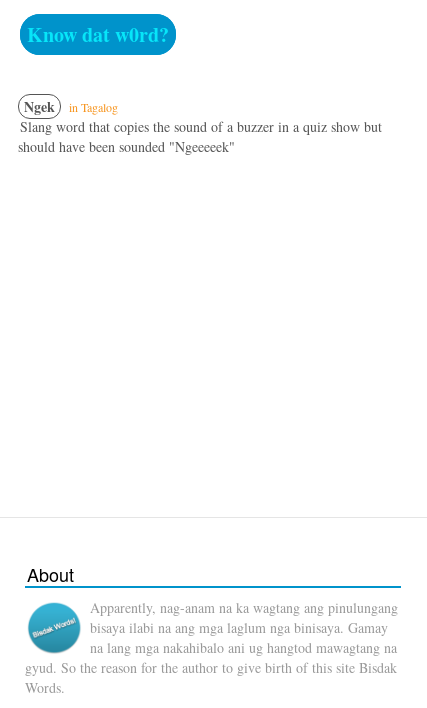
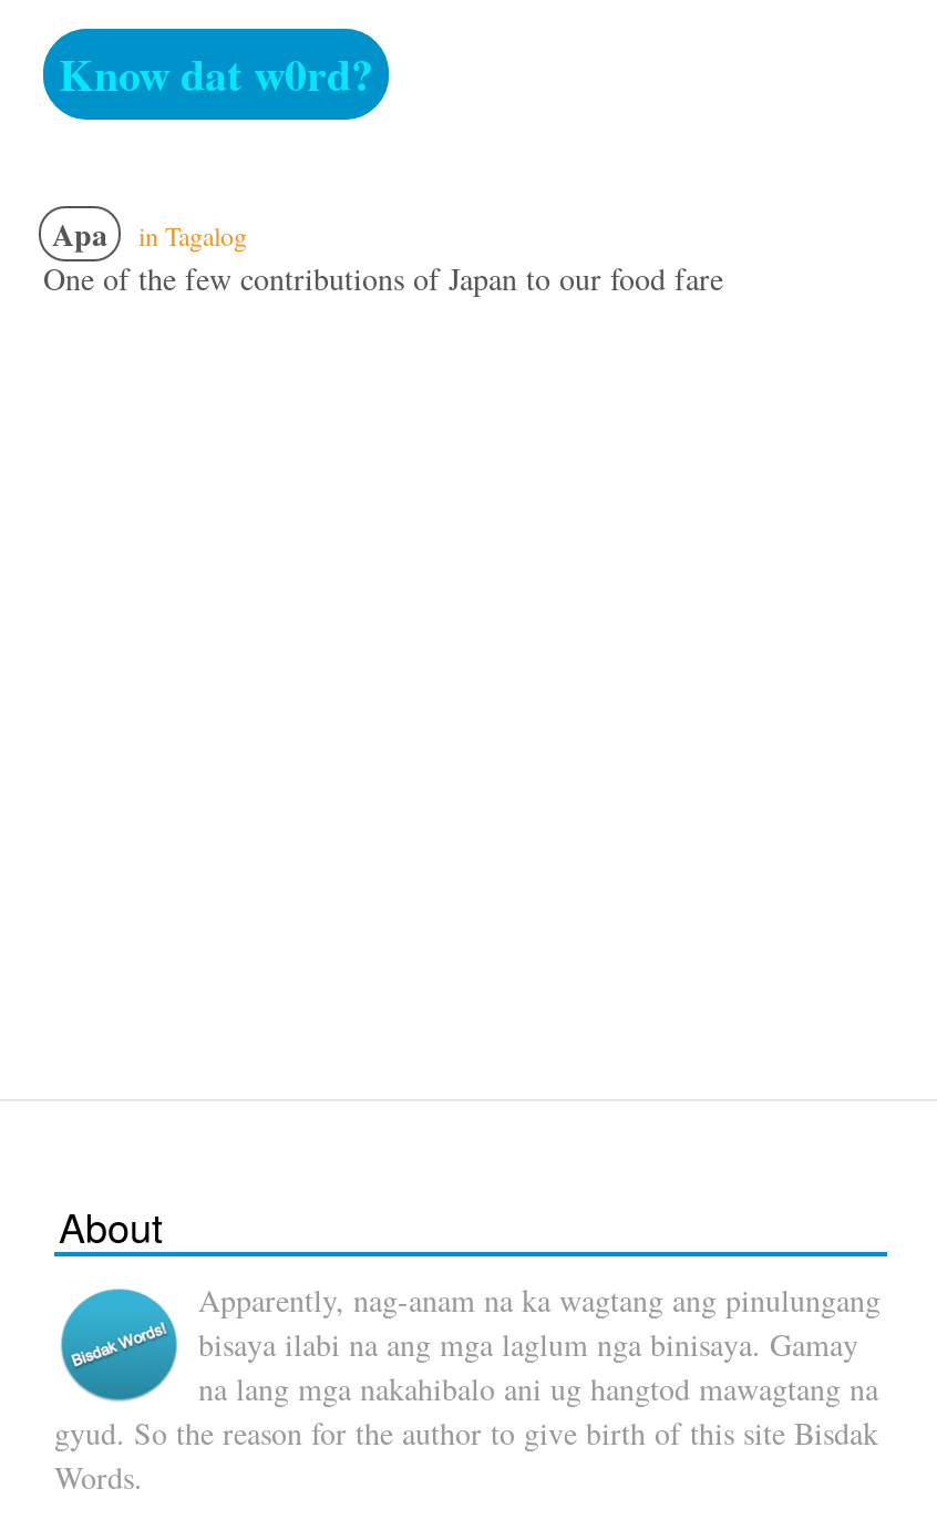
[24,95,55,116] Ngek -> [52,209,107,256] Apa
[18,116,382,155] Slang word that copies the sound of a buzzer in a quiz show but | should have been sounded "Ngeeeeek" -> [43,256,723,298] One of the few contributions of Japan to our food fare

